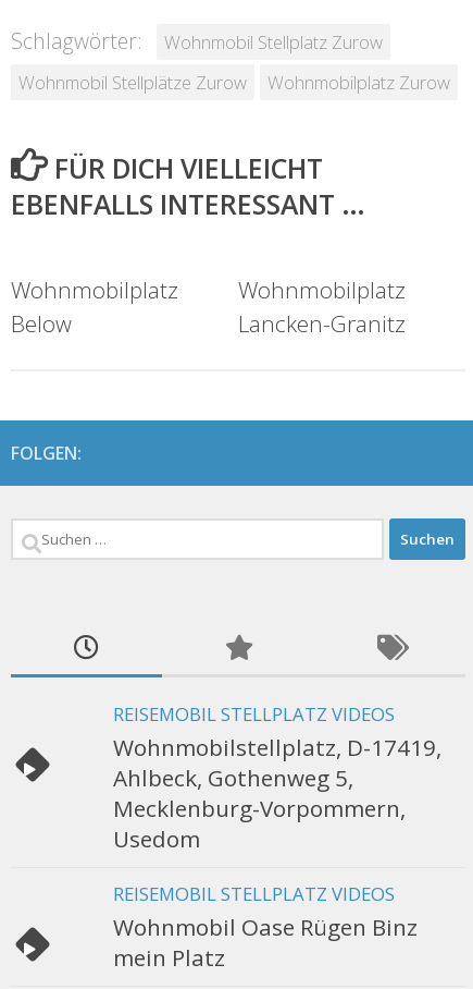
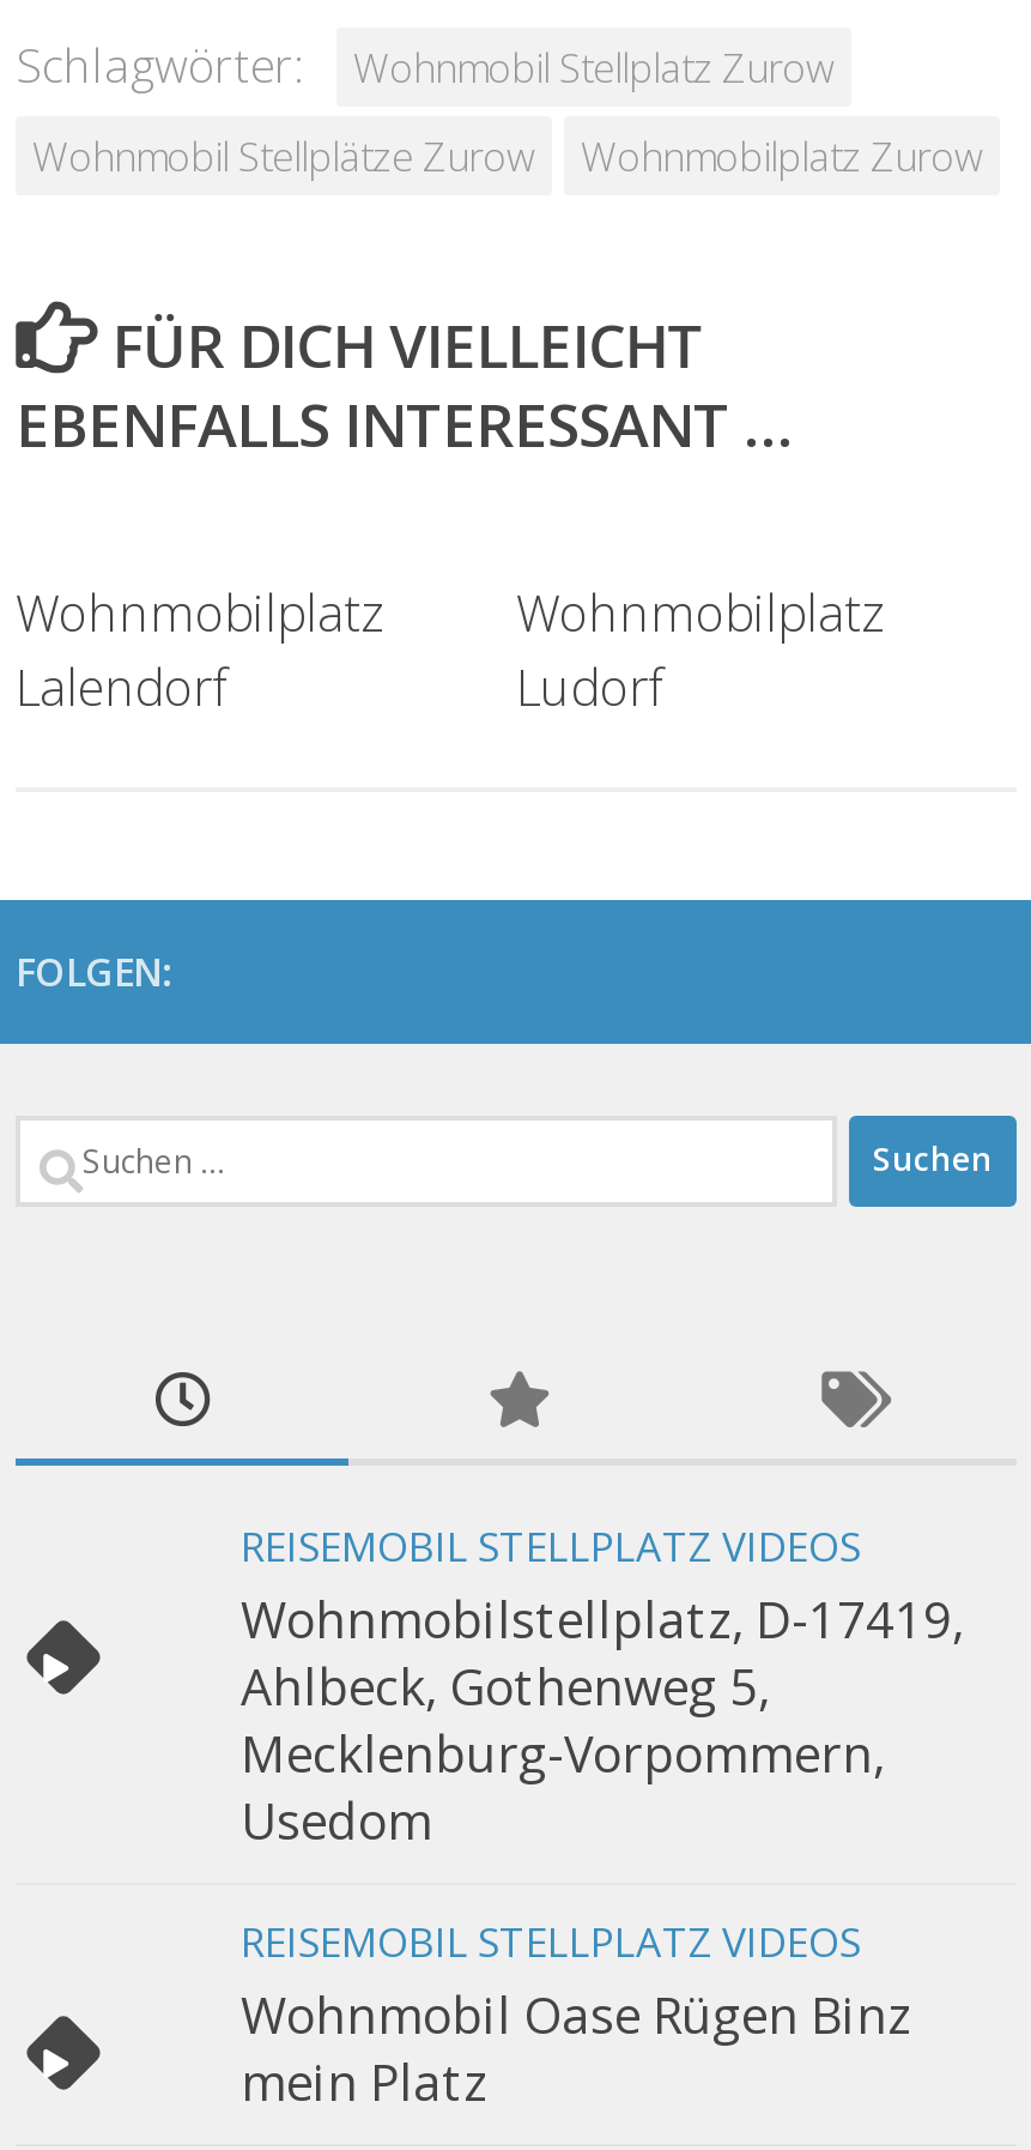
[11,309,72,339] Below -> [16,653,226,720] Lalendorf
[238,309,406,339] Lancken-Granitz -> [516,653,662,720] Ludorf

